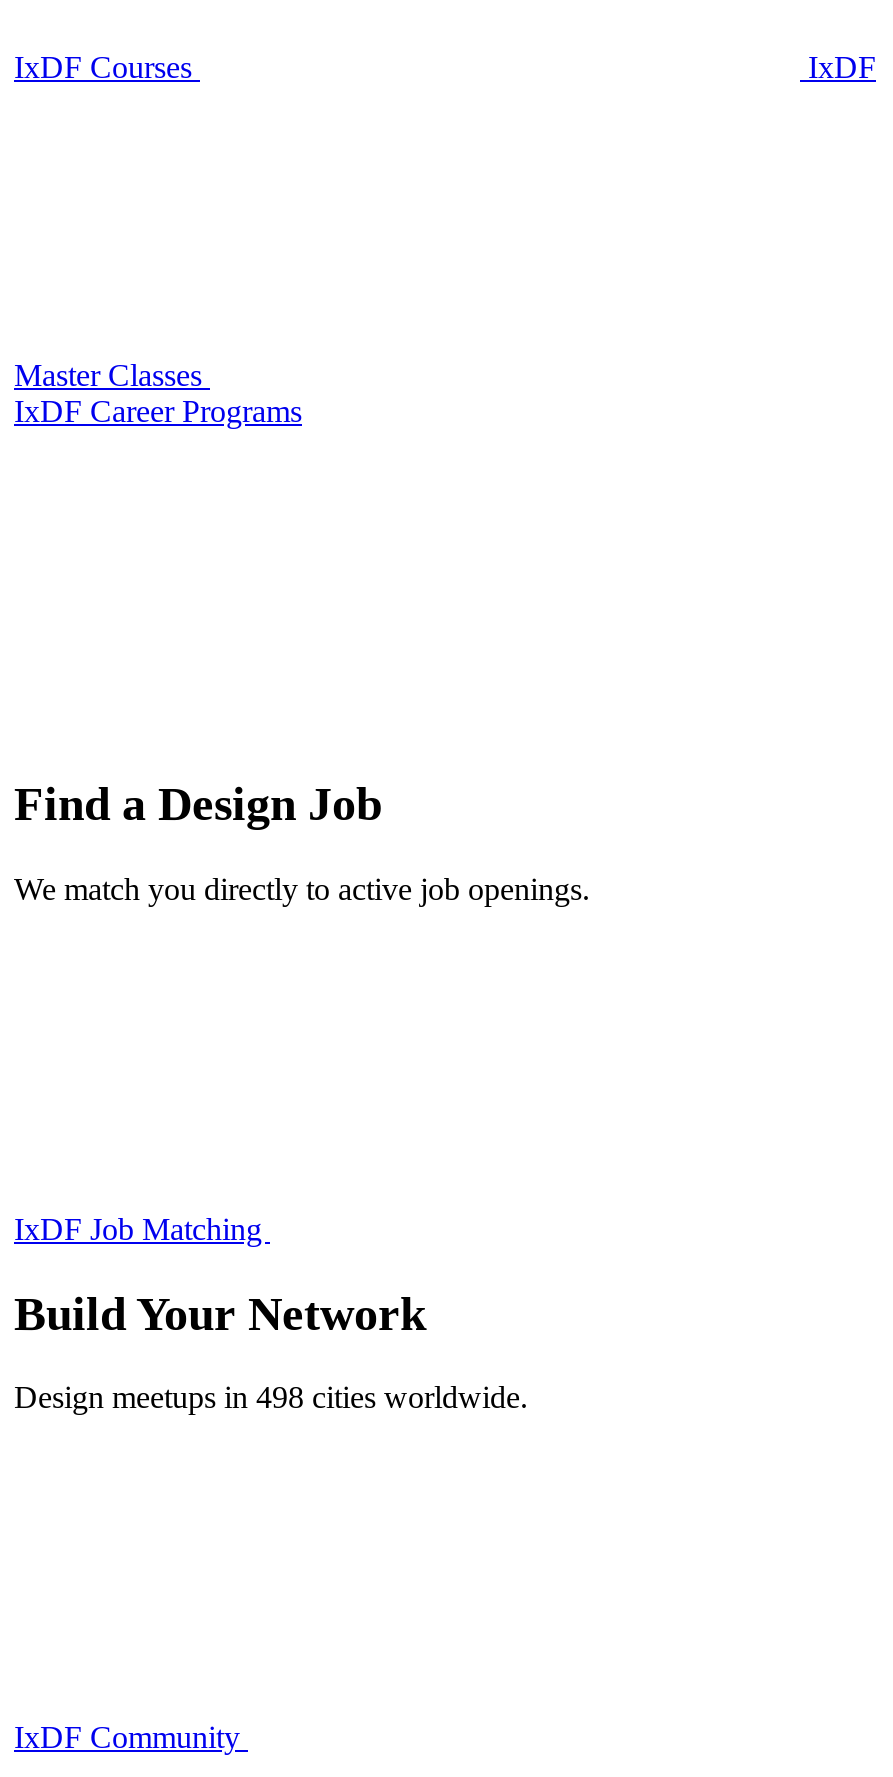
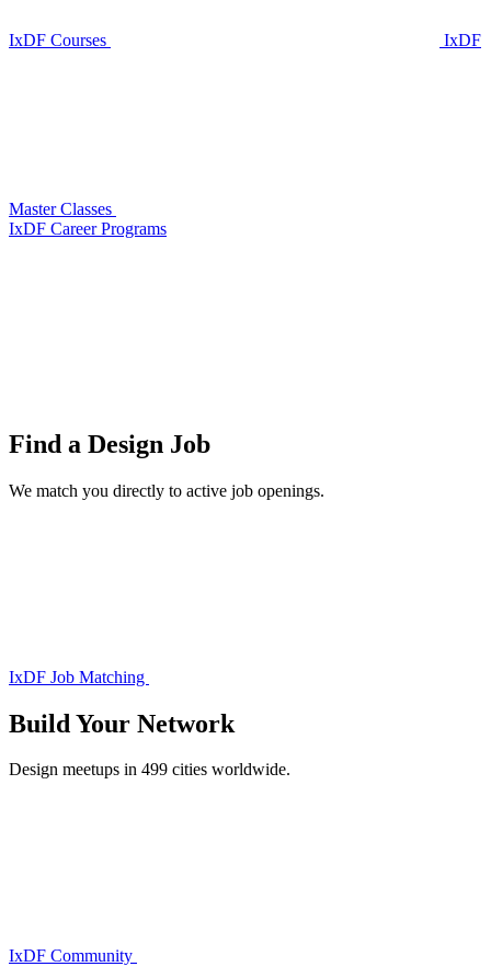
[14,1381,528,1415] Design meetups in 498 cities worldwide. -> [9,760,290,779] Design meetups in 499 cities worldwide.

